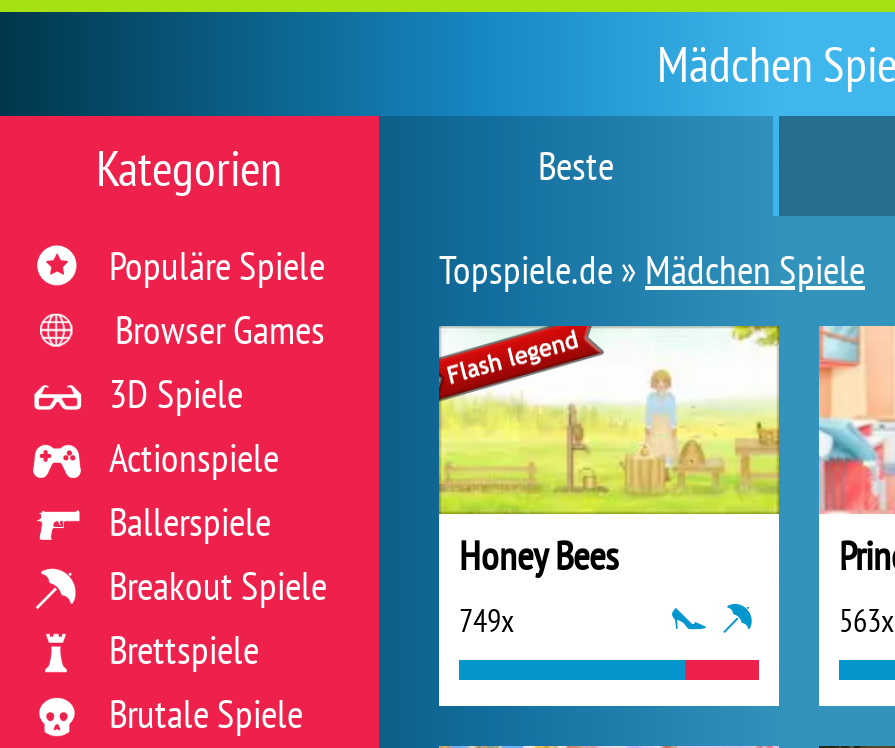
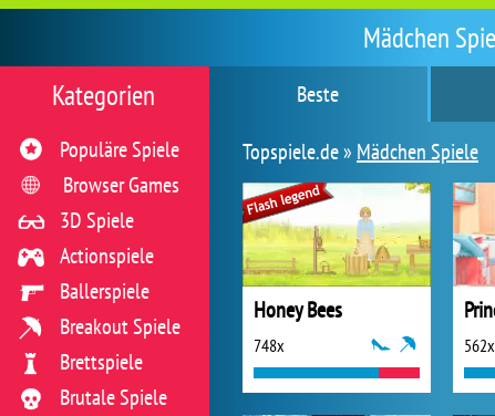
[459,600,895,640] 749x | 563x -> [254,334,495,356] 748x | 562x

